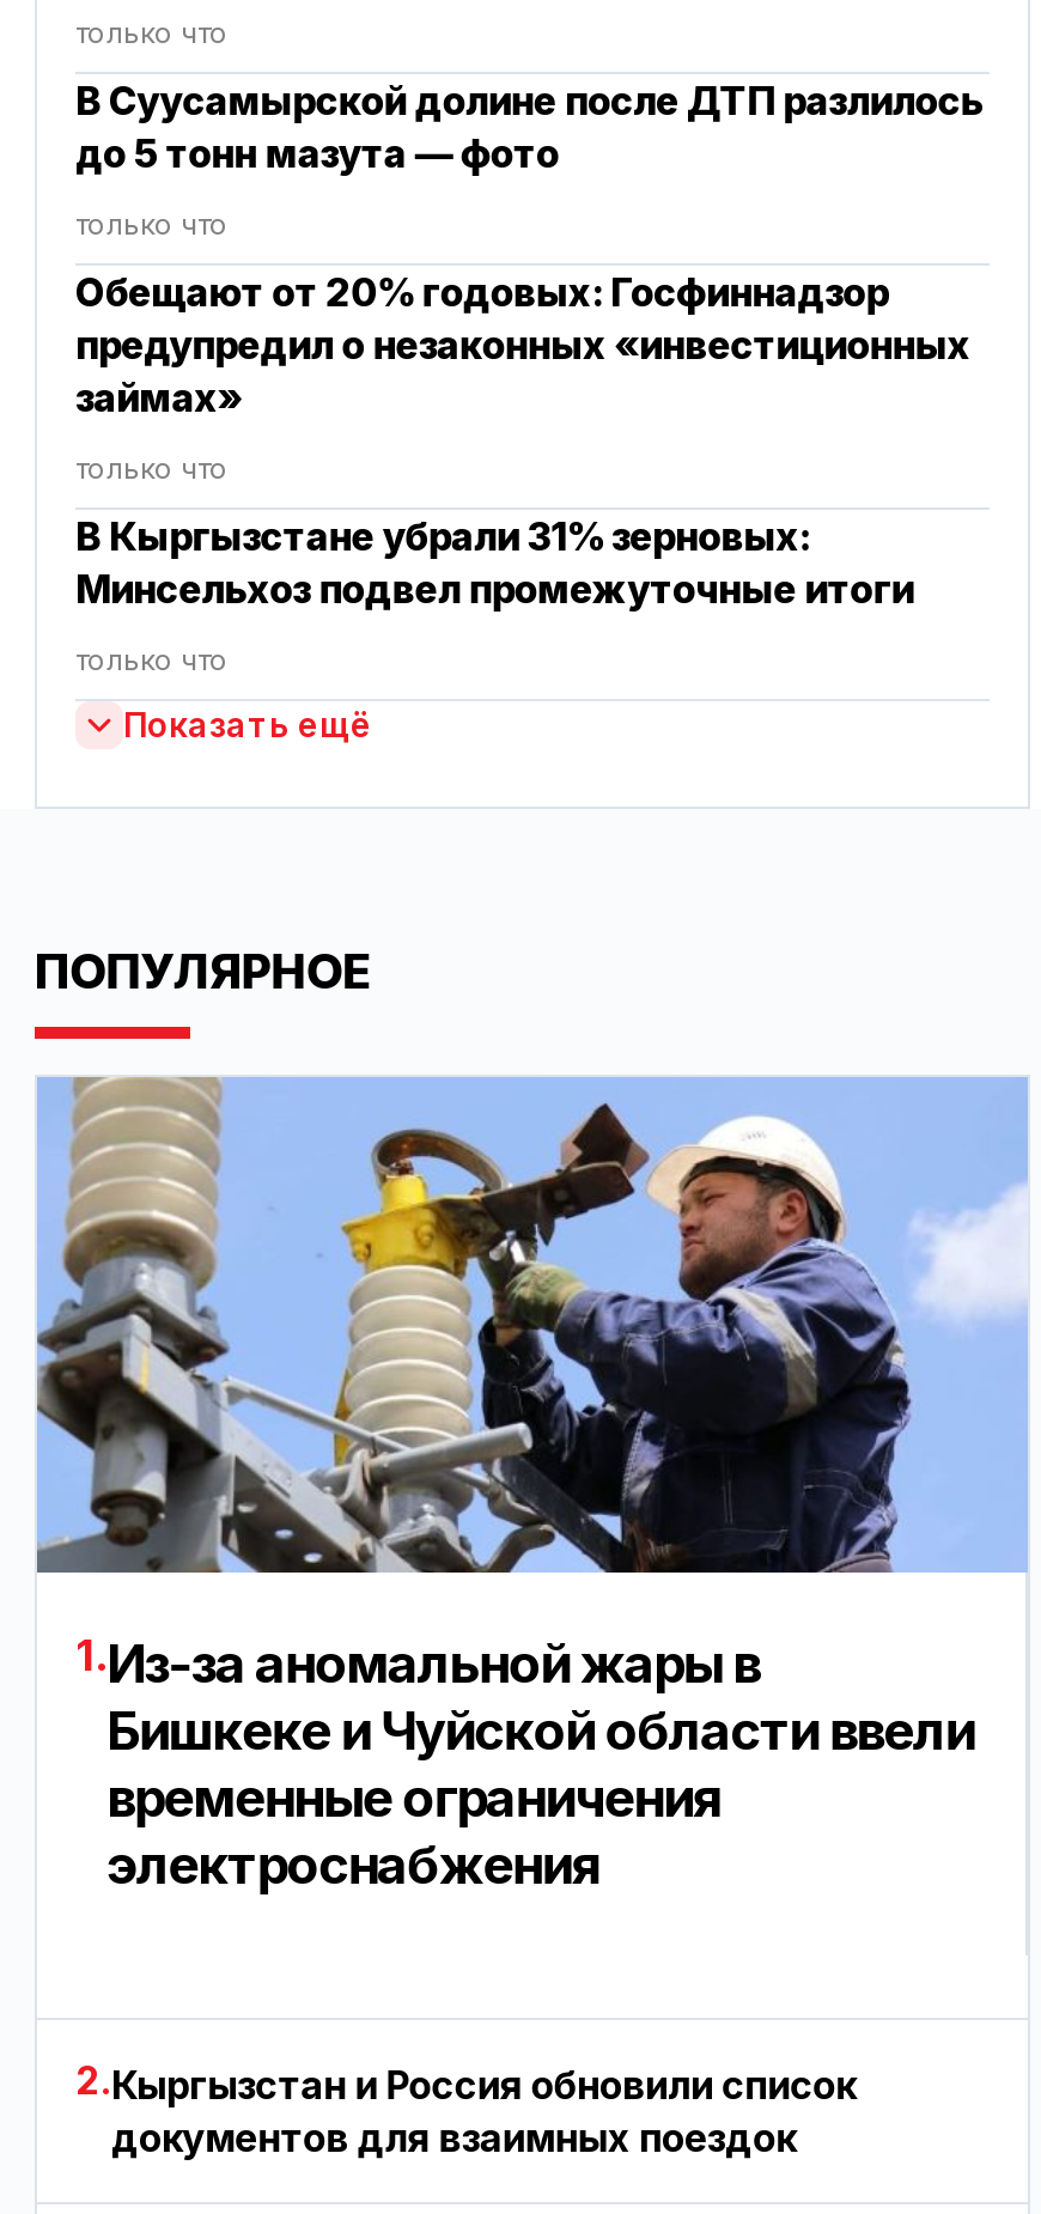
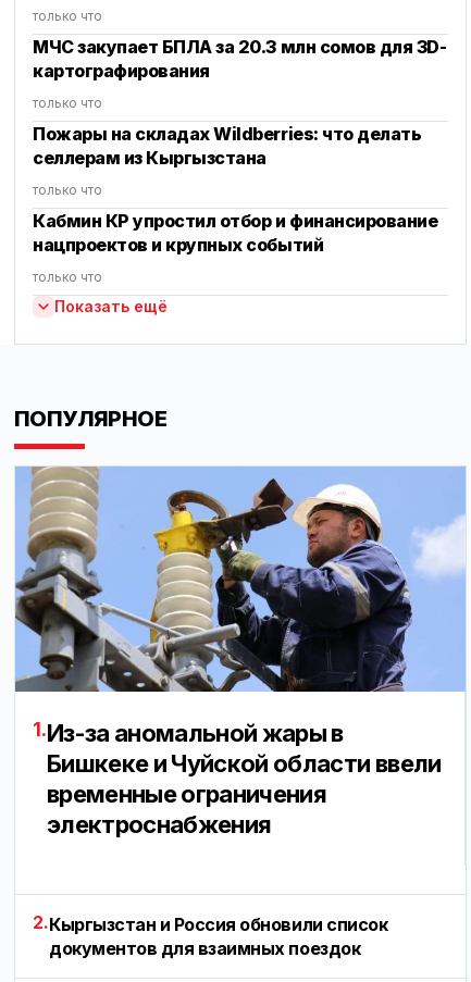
[75,77,983,178] В Суусамырской долине после ДТП разлилось | до 5 тонн мазута — фото -> [33,36,446,82] МЧС закупает БПЛА за 20.3 млн сомов для 3D- | картографирования
[75,269,970,422] Обещают от 20% годовых: Госфиннадзор | предупредил о незаконных «инвестиционных | займах» -> [33,123,421,169] Пожары на складах Wildberries: что делать | селлерам из Кыргызстана
[75,513,913,613] В Кыргызстане убрали 31% зерновых: | Минсельхоз подвел промежуточные итоги -> [33,210,438,256] Кабмин КР упростил отбор и финансирование | нацпроектов и крупных событий

